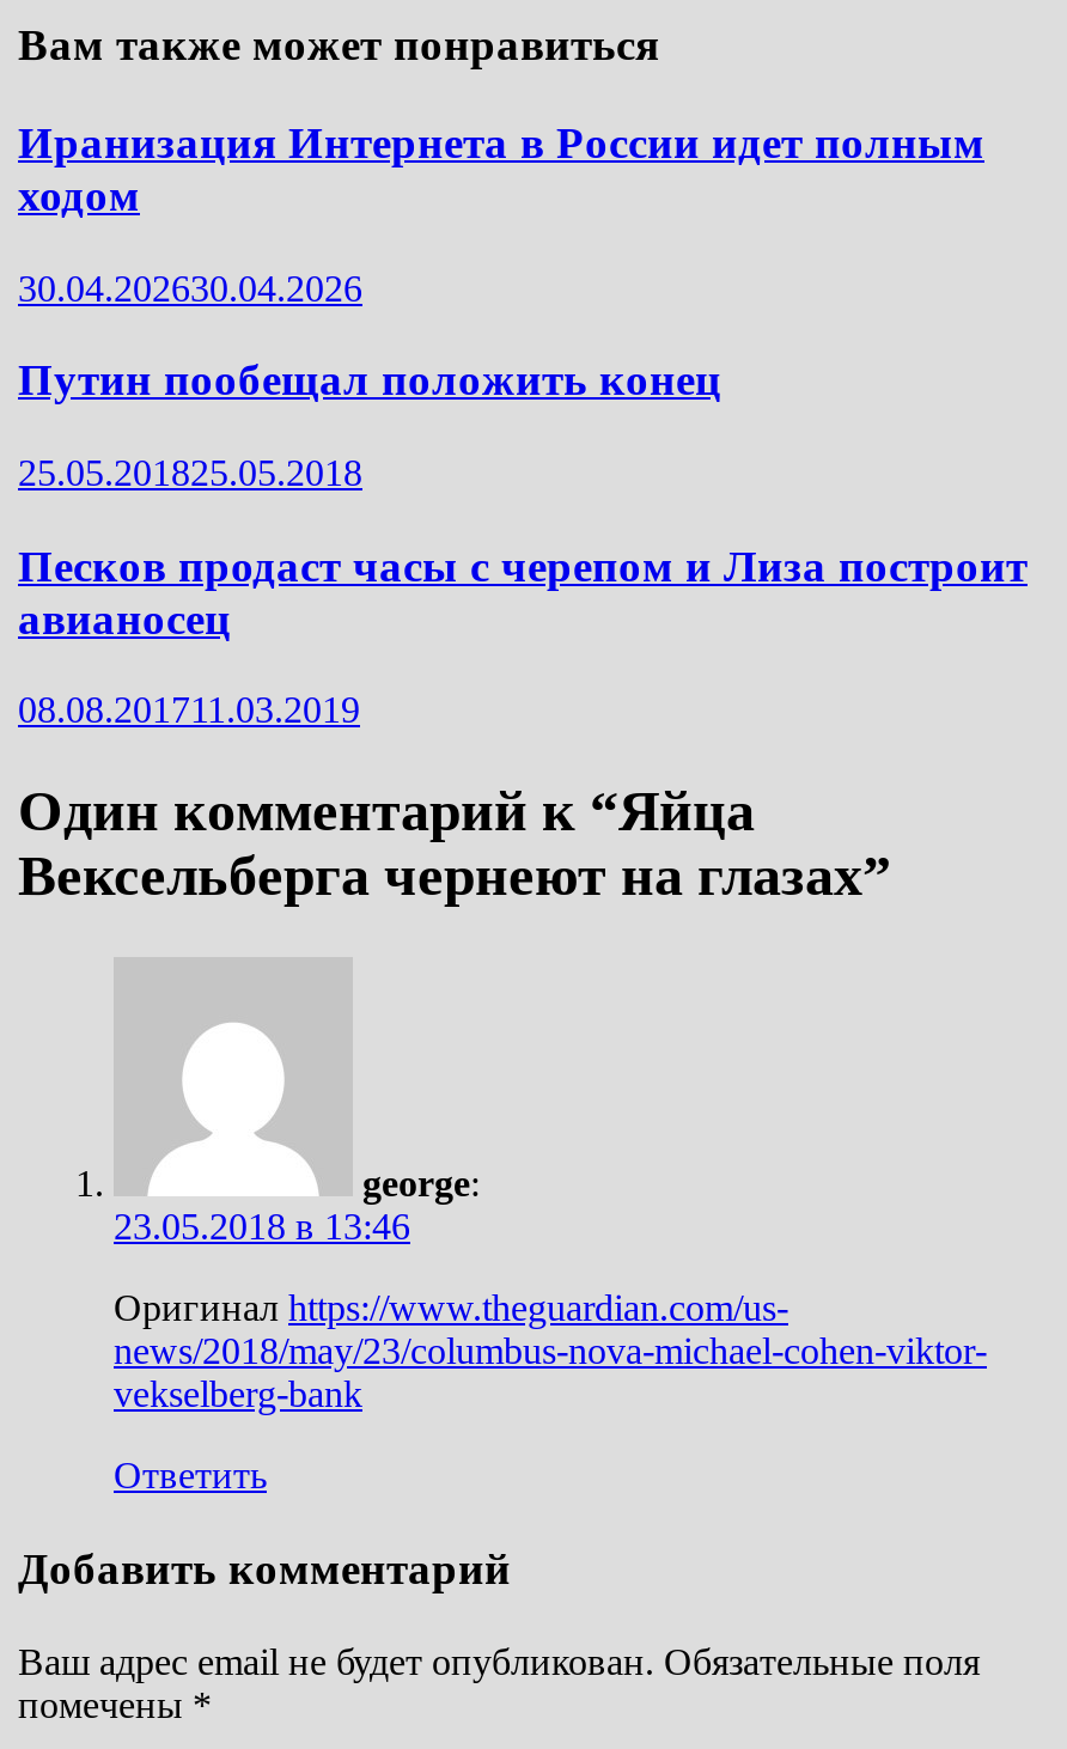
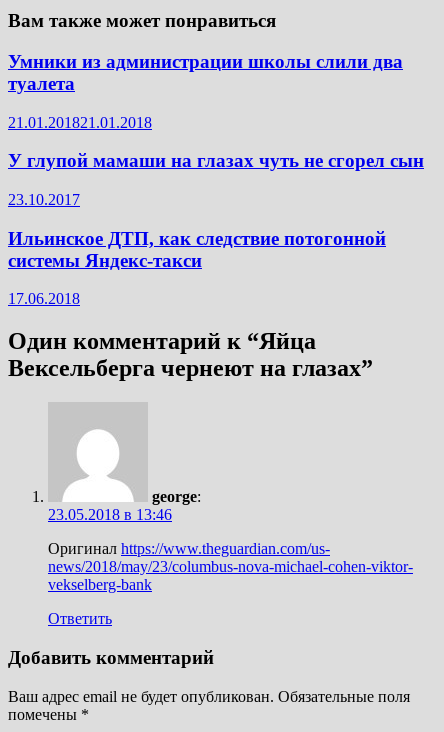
[18,117,984,220] Иранизация Интернета в России идет полным | ходом -> [8,51,403,94] Умники из администрации школы слили два | туалета
[18,267,362,307] 30.04.202630.04.2026 -> [8,113,152,130] 21.01.201821.01.2018
[18,355,721,405] Путин пообещал положить конец -> [8,150,424,171] У глупой мамаши на глазах чуть не сгорел сын
[18,452,362,493] 25.05.201825.05.2018 -> [8,191,80,208] 23.10.2017
[18,540,1028,643] Песков продаст часы с черепом и Лиза построит | авианосец -> [8,228,386,271] Ильинское ДТП, как следствие потогонной | системы Яндекс-такси
[18,690,360,731] 08.08.201711.03.2019 -> [8,290,80,307] 17.06.2018

